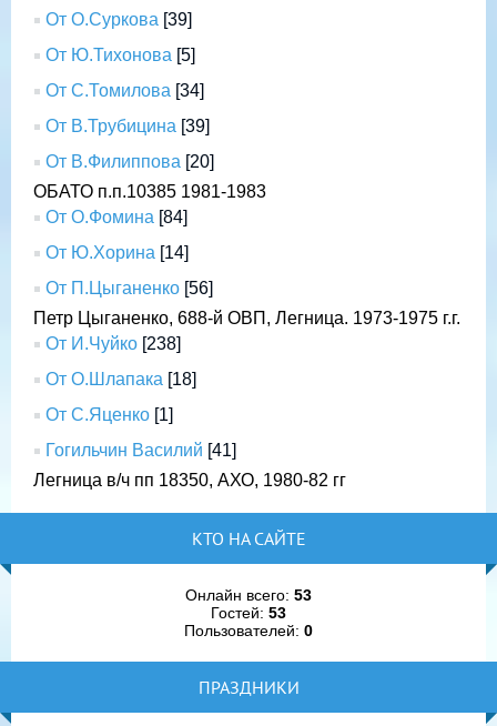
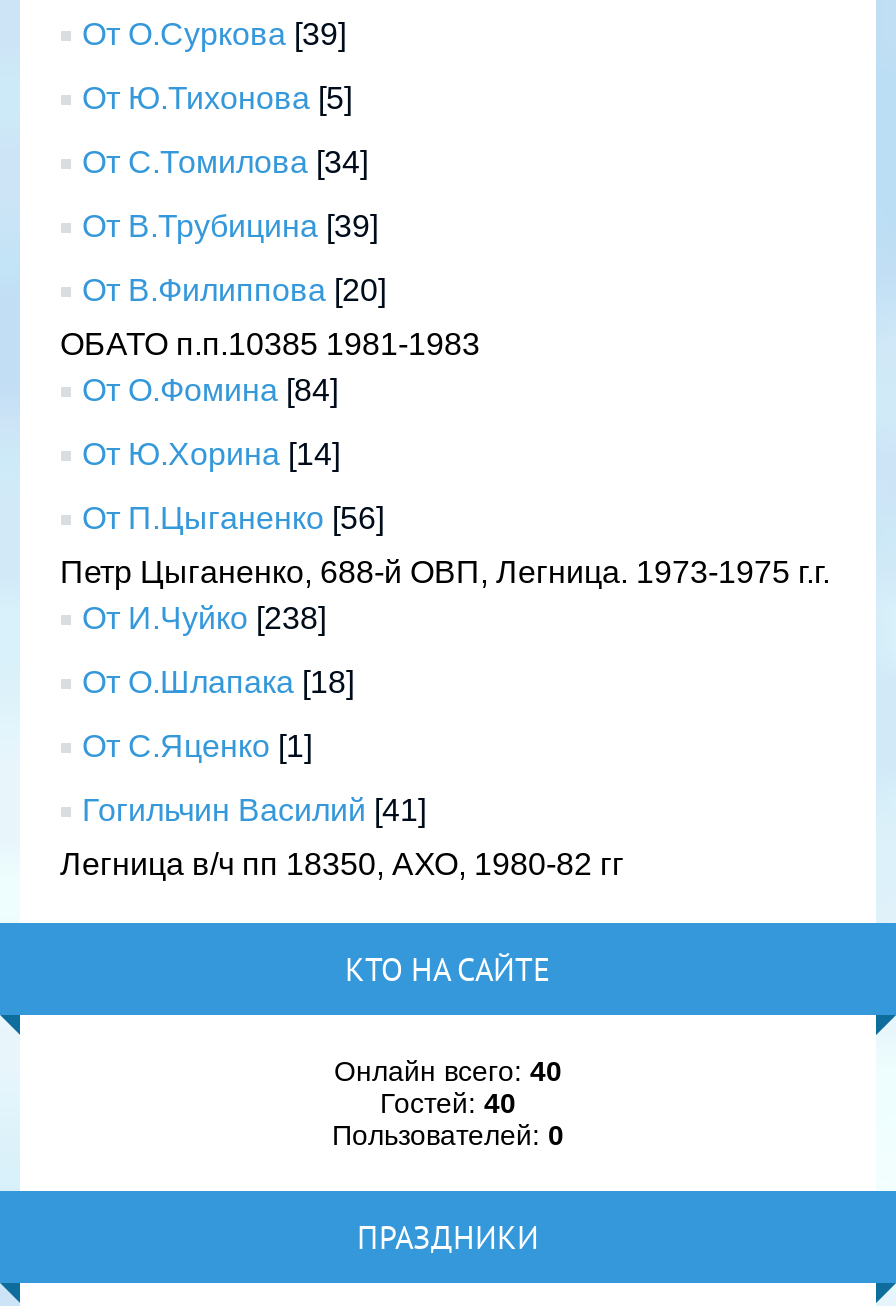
[185,586,312,604] Онлайн всего: 53 -> [334,1055,562,1087] Онлайн всего: 40
[211,604,286,622] Гостей: 53 -> [380,1087,516,1119] Гостей: 40

